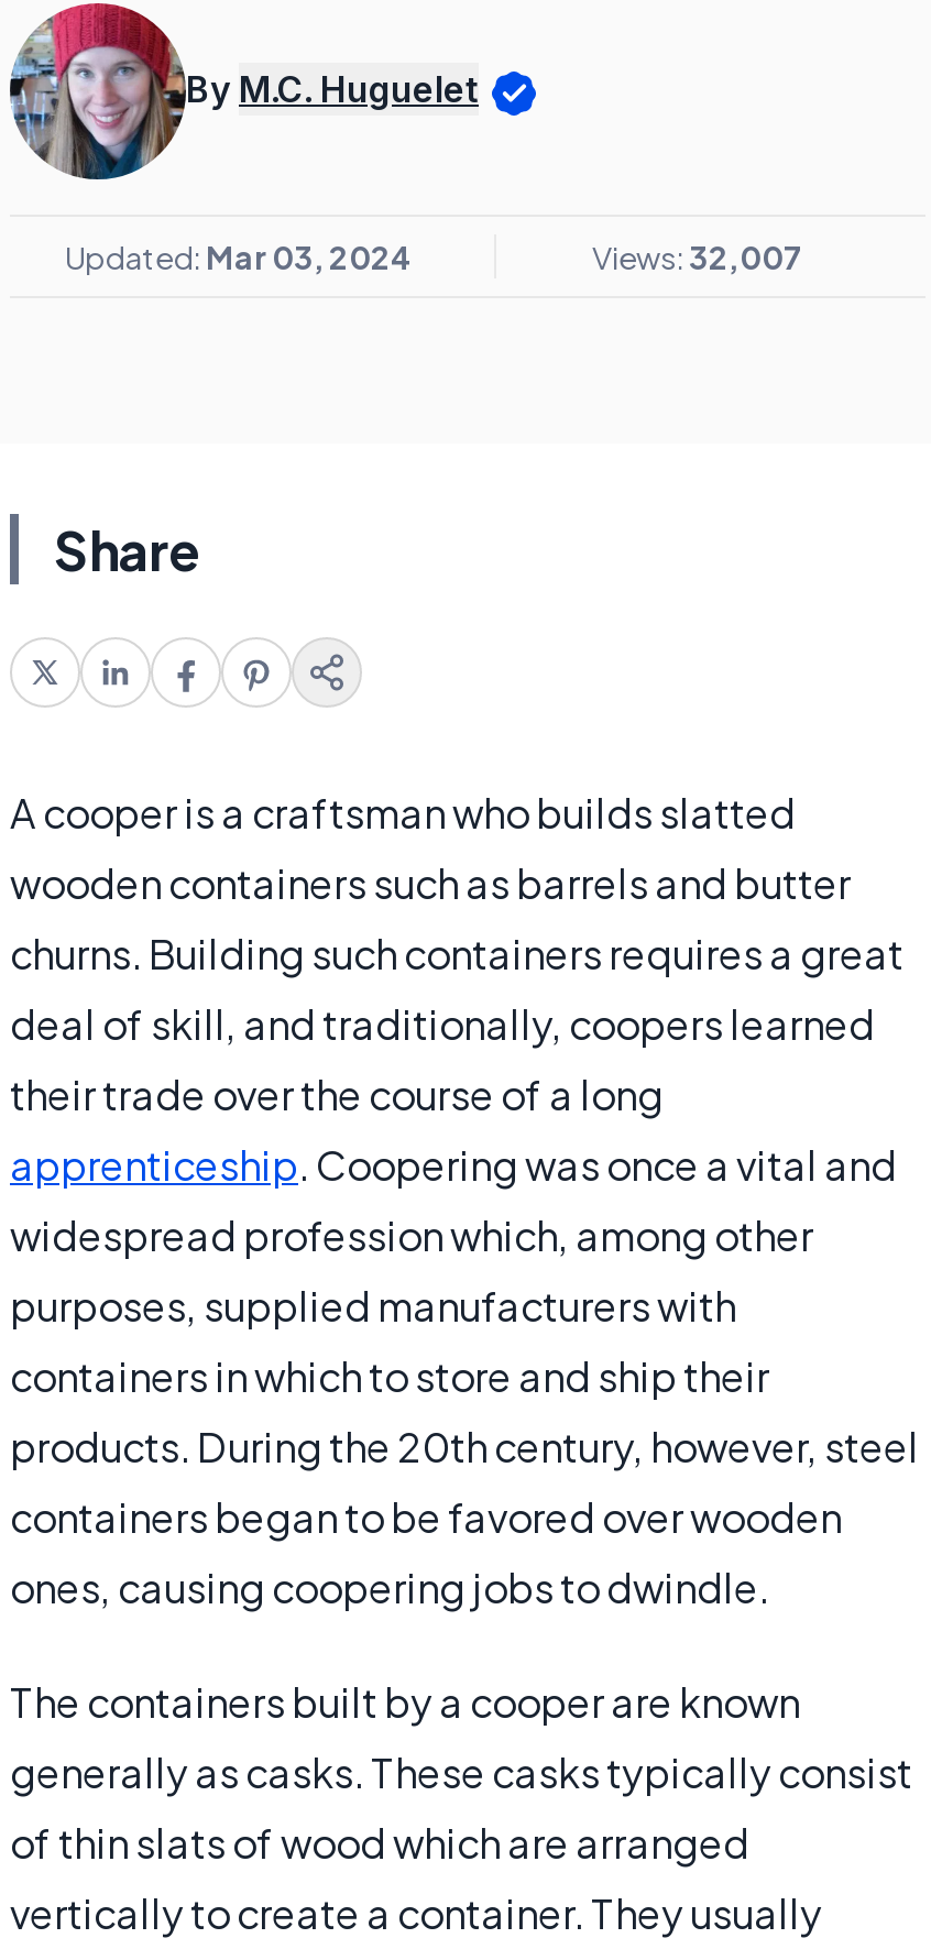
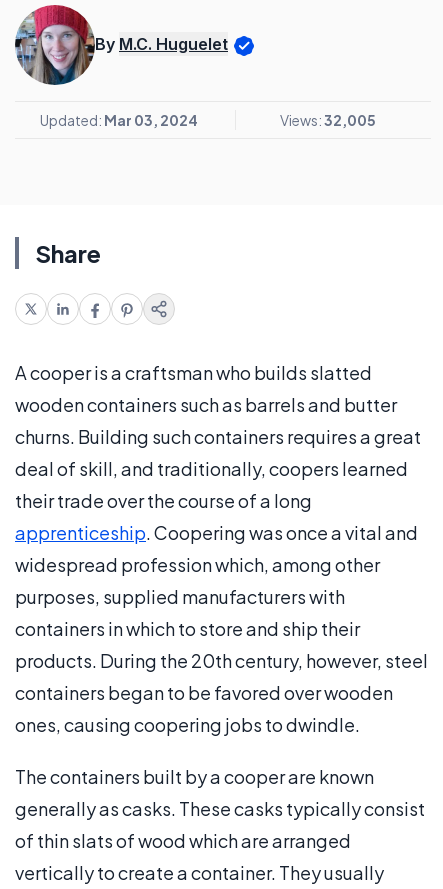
[592,237,803,276] Views: 32,007 -> [279,111,375,129] Views: 32,005

